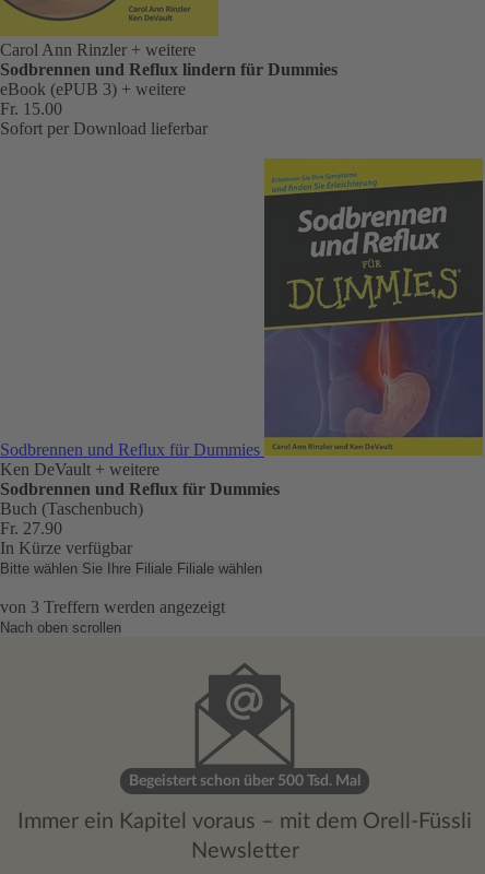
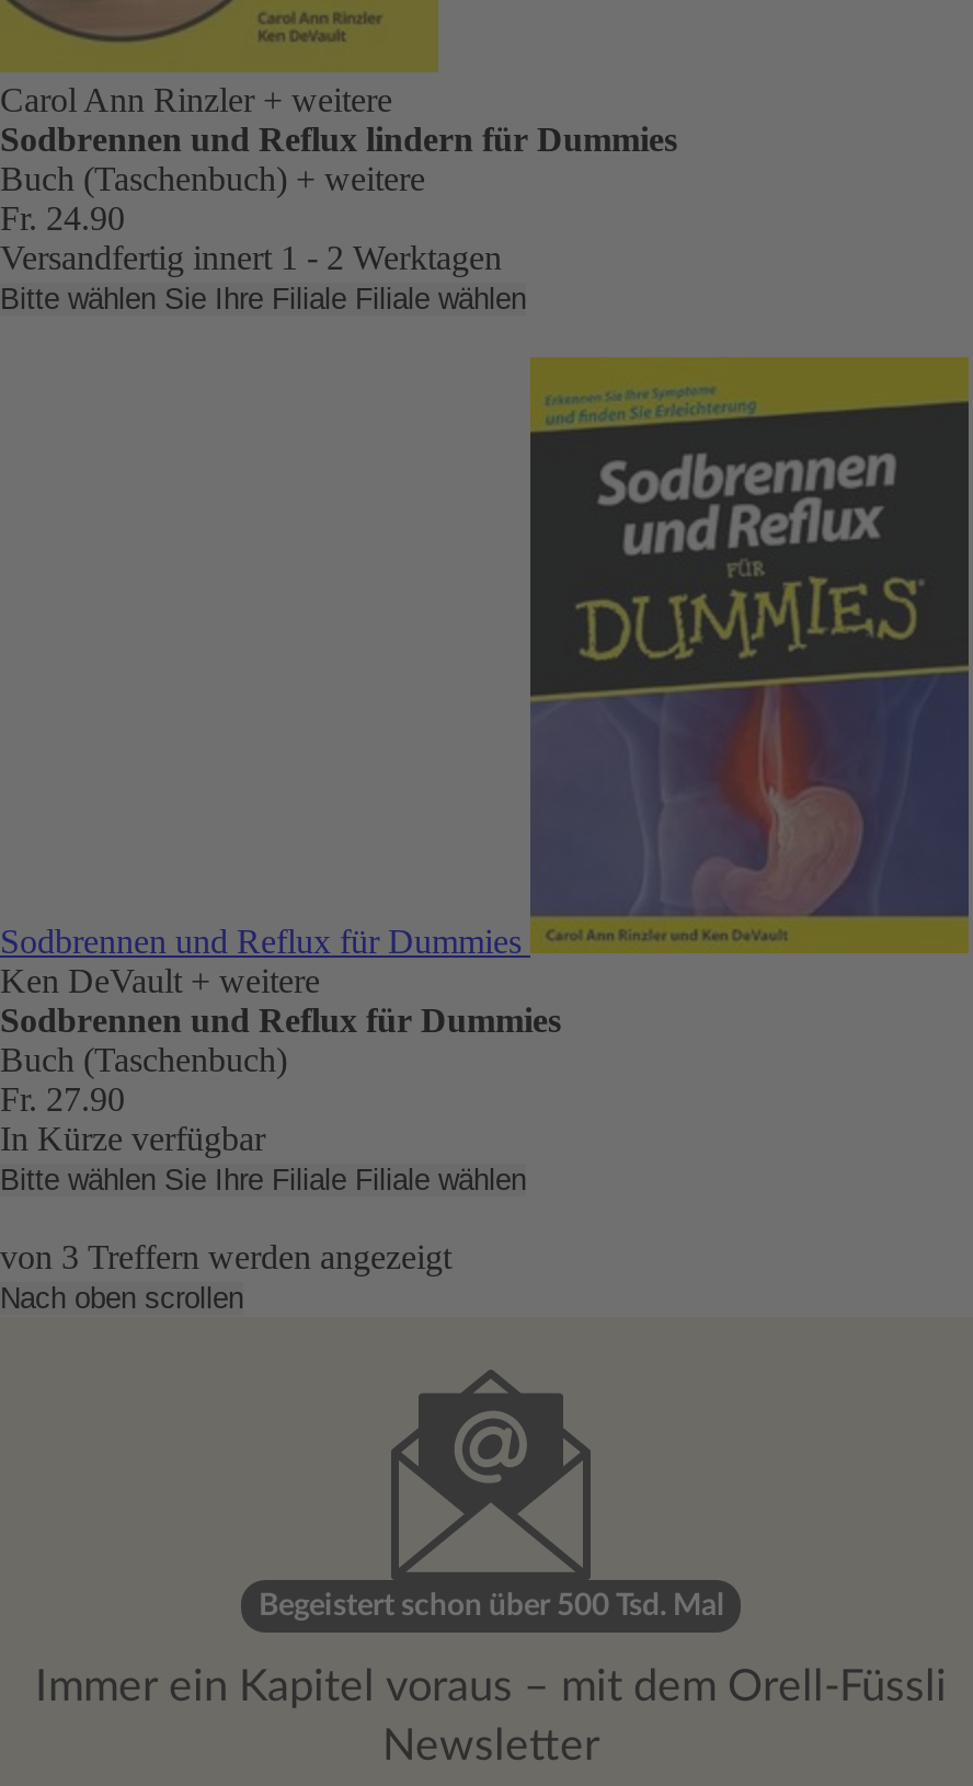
[0,80,208,138] eBook (ePUB 3) + weitere | Fr. 15.00 | Sofort per Download lieferbar -> [0,160,526,316] Buch (Taschenbuch) + weitere | Fr. 24.90 | Versandfertig innert 1 - 2 Werktagen | Bitte wählen Sie Ihre Filiale Filiale wählen

